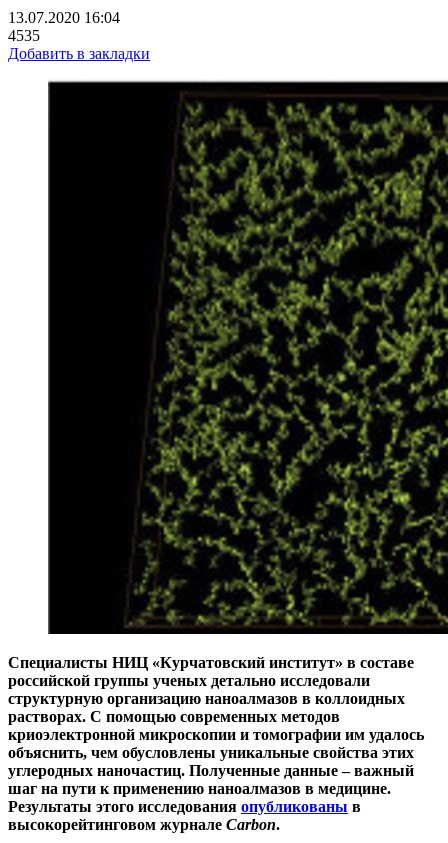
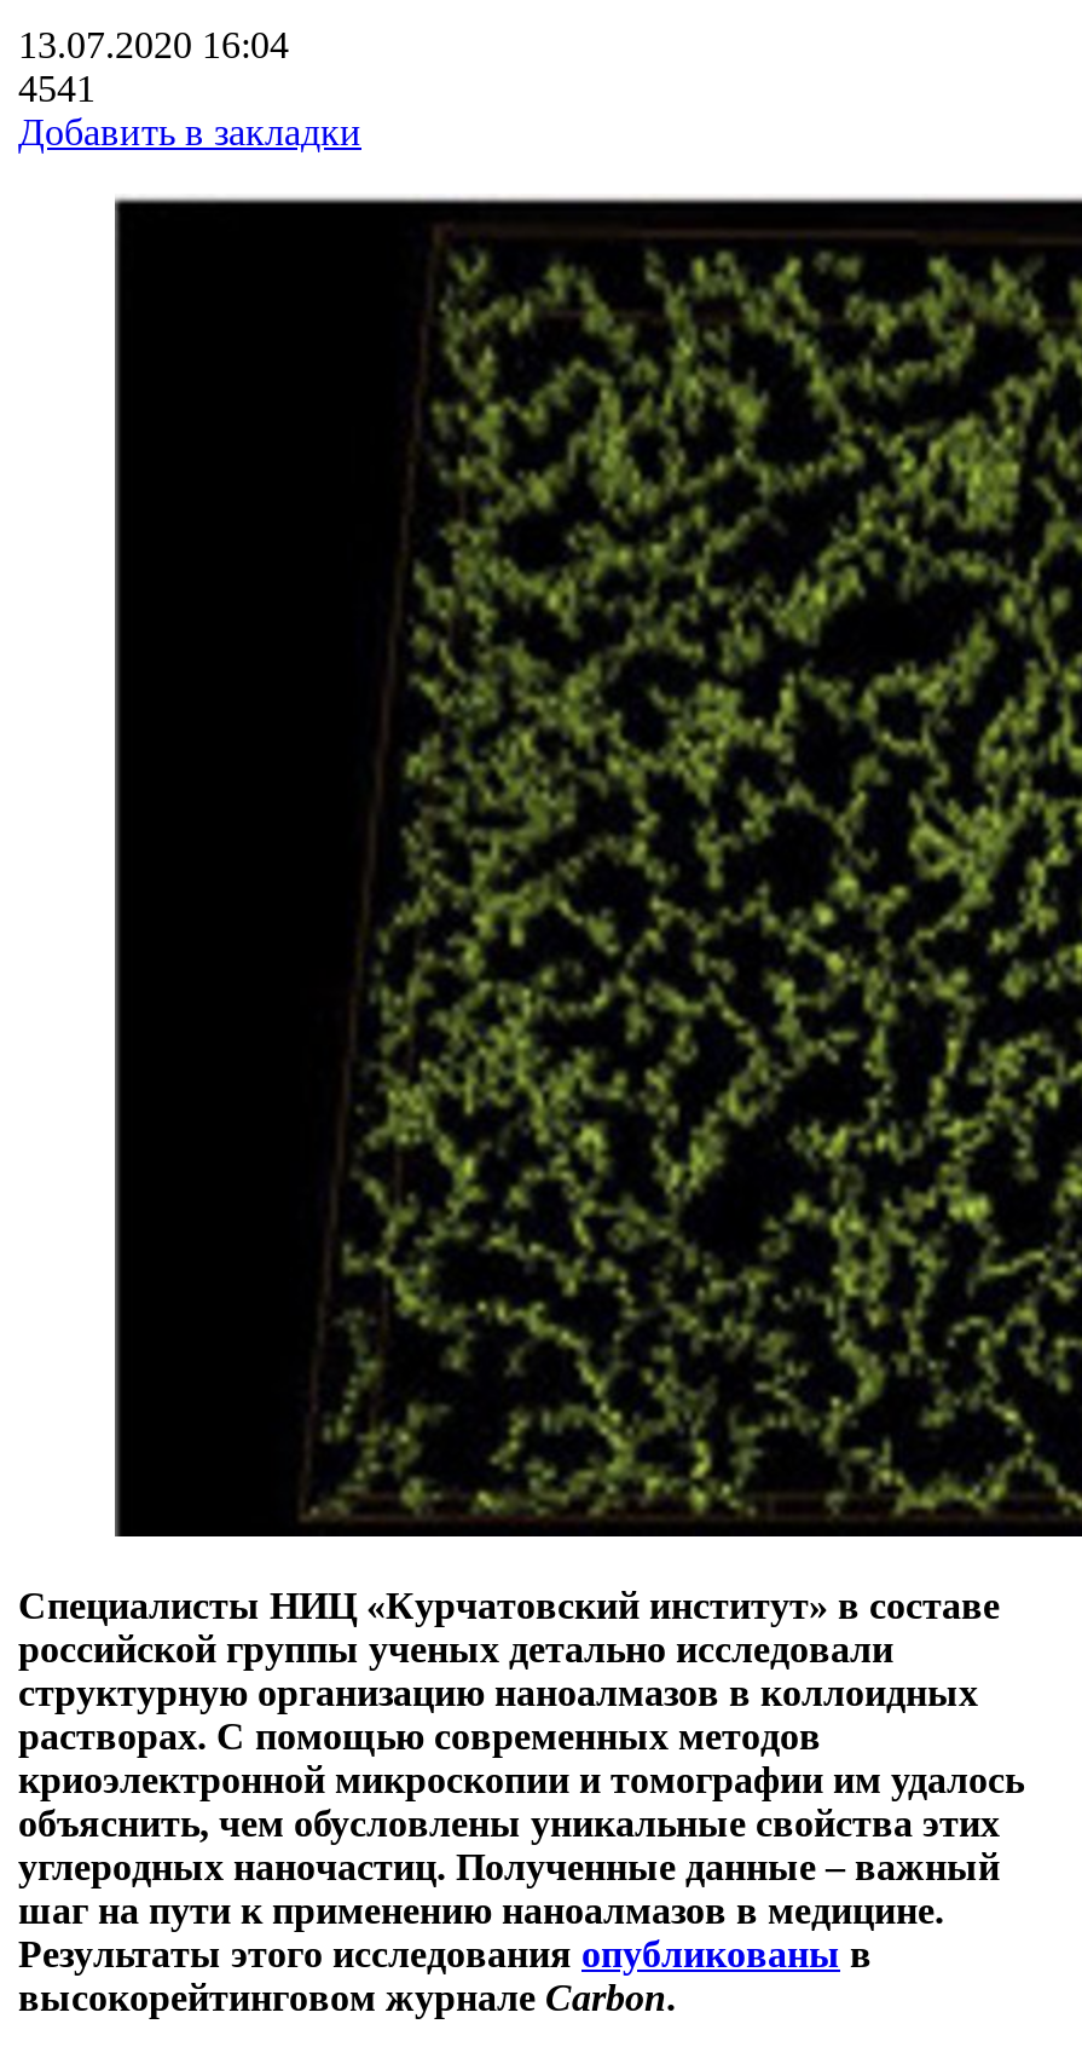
[8,27,40,44] 4535 -> [18,69,96,110] 4541

